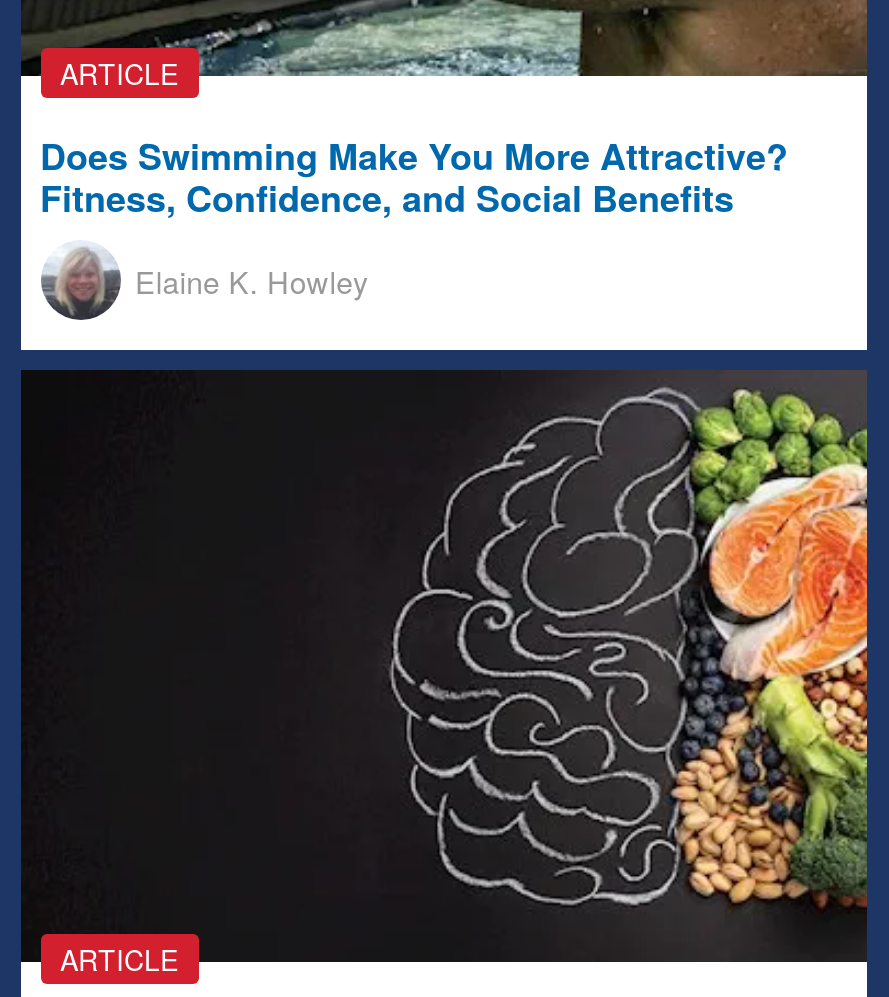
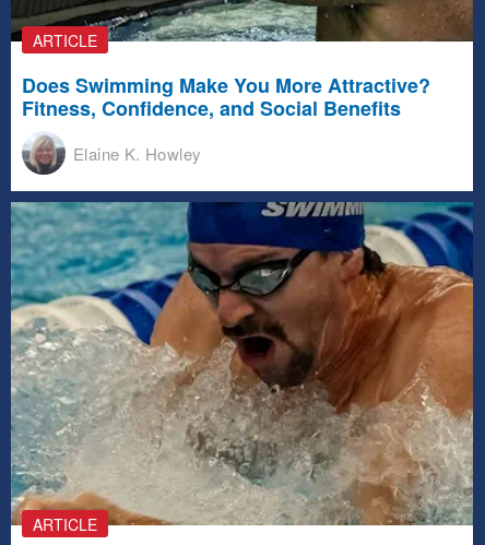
[19,368,869,964] [image] -> [10,201,474,526] [image]

